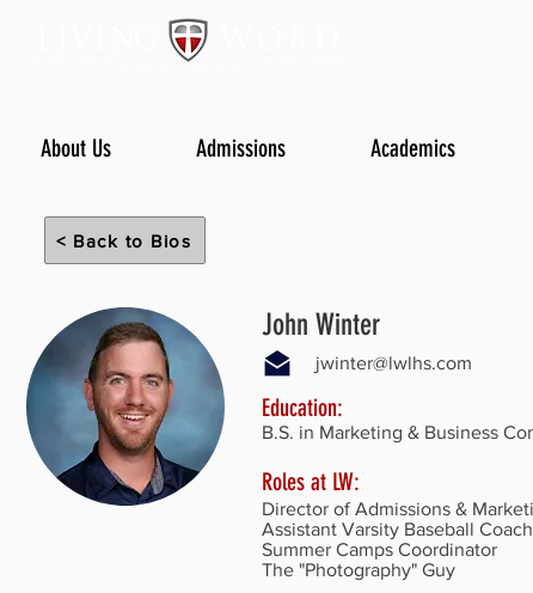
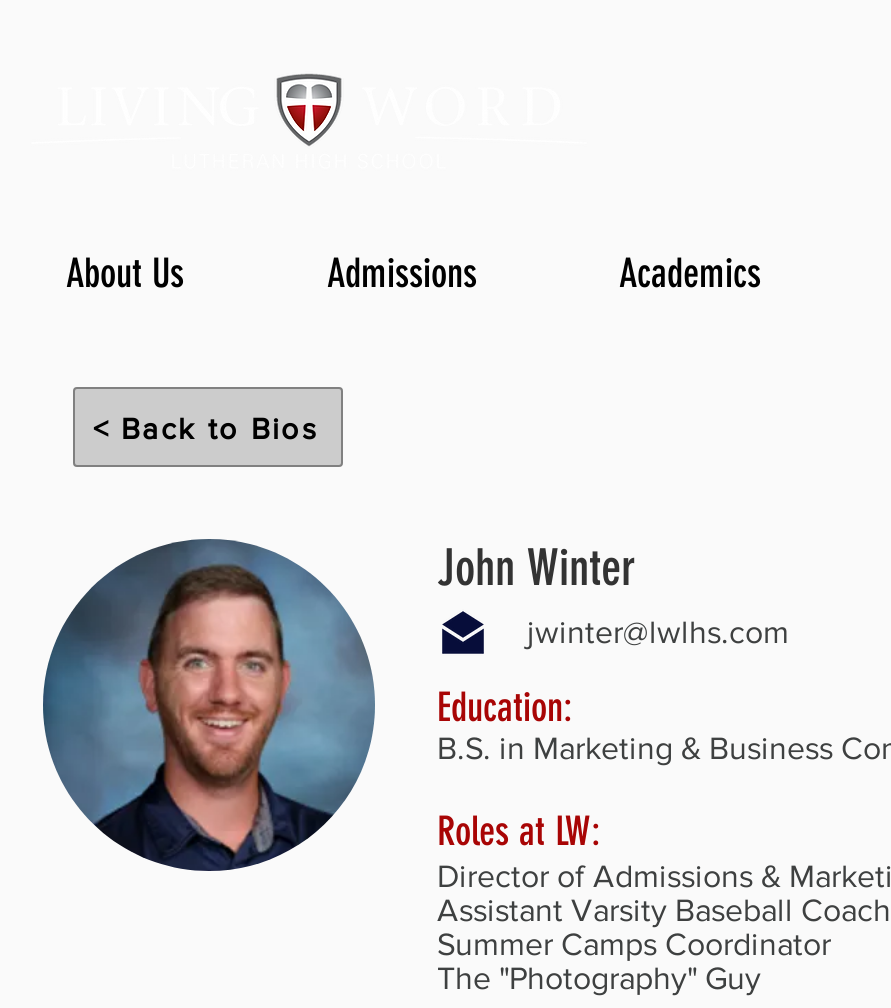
[166,18,209,72] [image] -> [275,57,347,147] [image]

